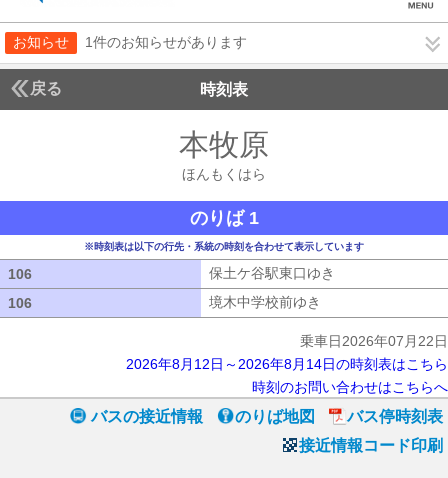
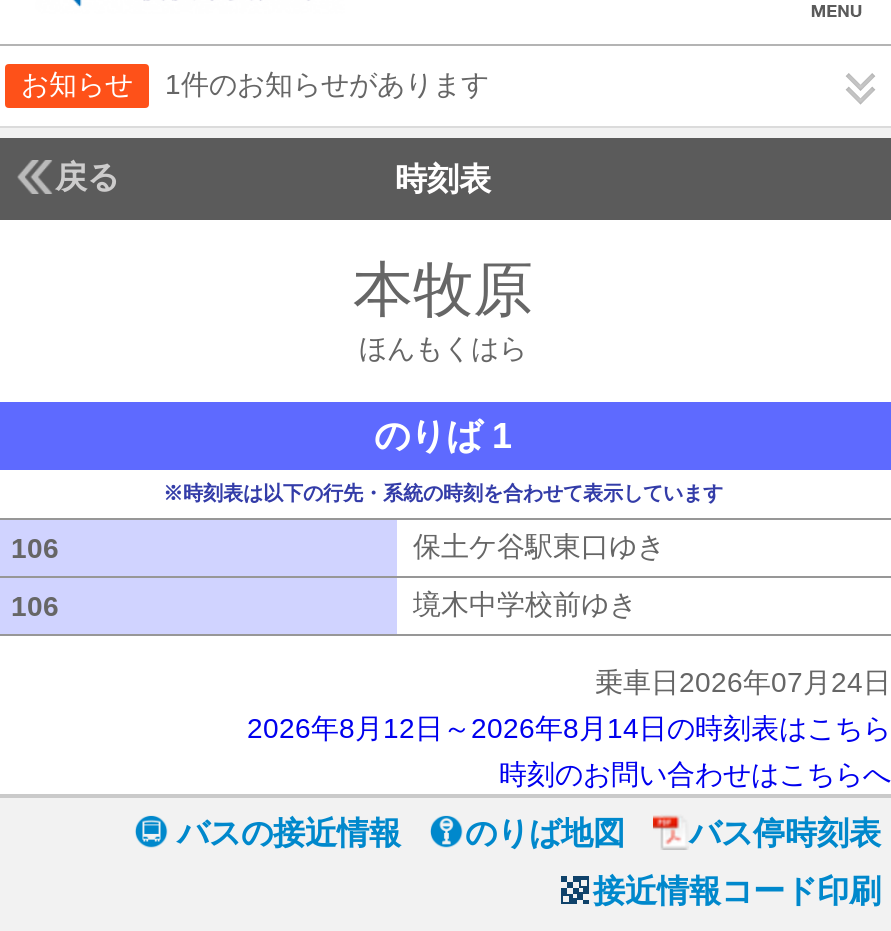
[300,333,448,349] 乗車日2026年07月22日 -> [595,666,891,698] 乗車日2026年07月24日

